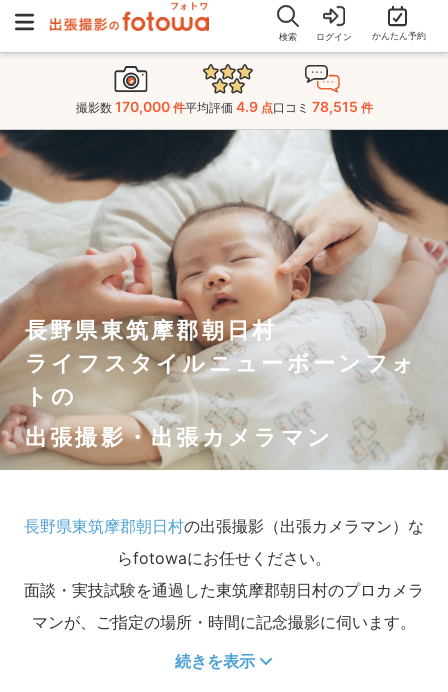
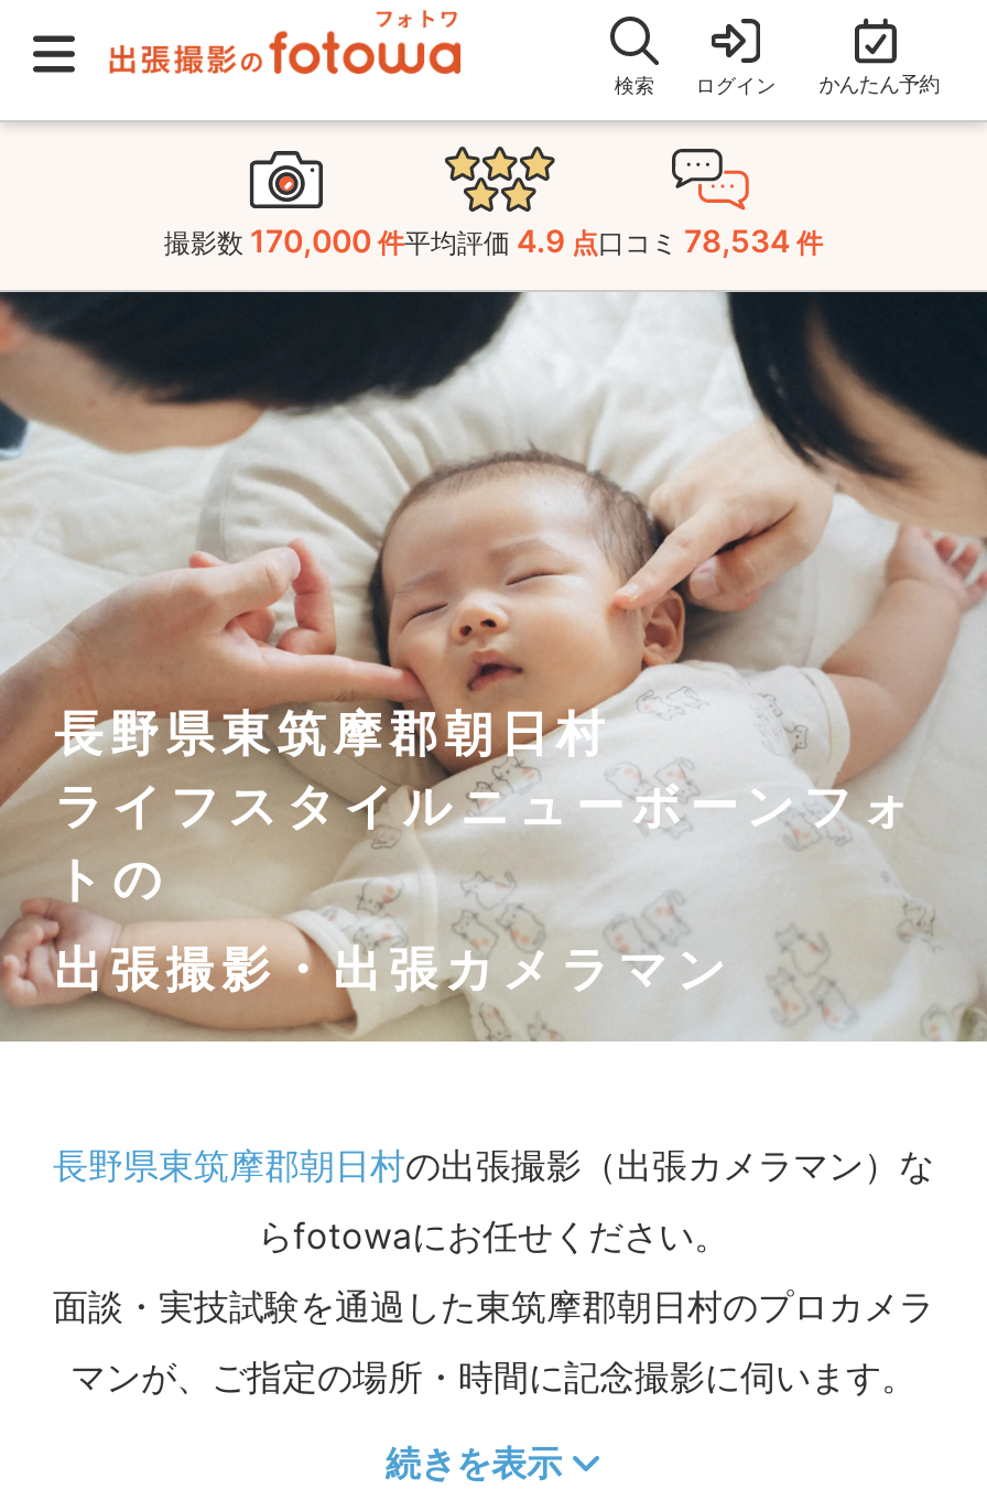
[75,98,372,115] 撮影数 170,000 件平均評価 4.9 点口コミ 78,515 件 -> [164,222,823,259] 撮影数 170,000 件平均評価 4.9 点口コミ 78,534 件

